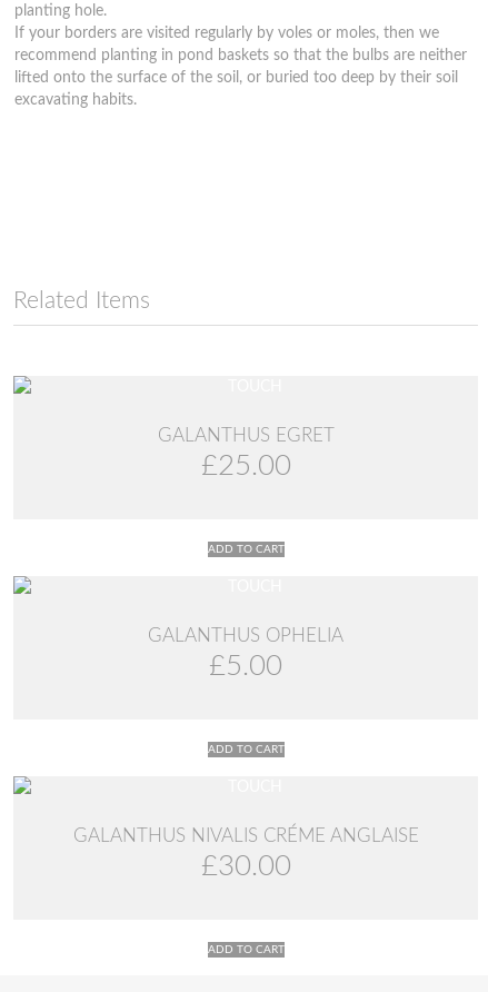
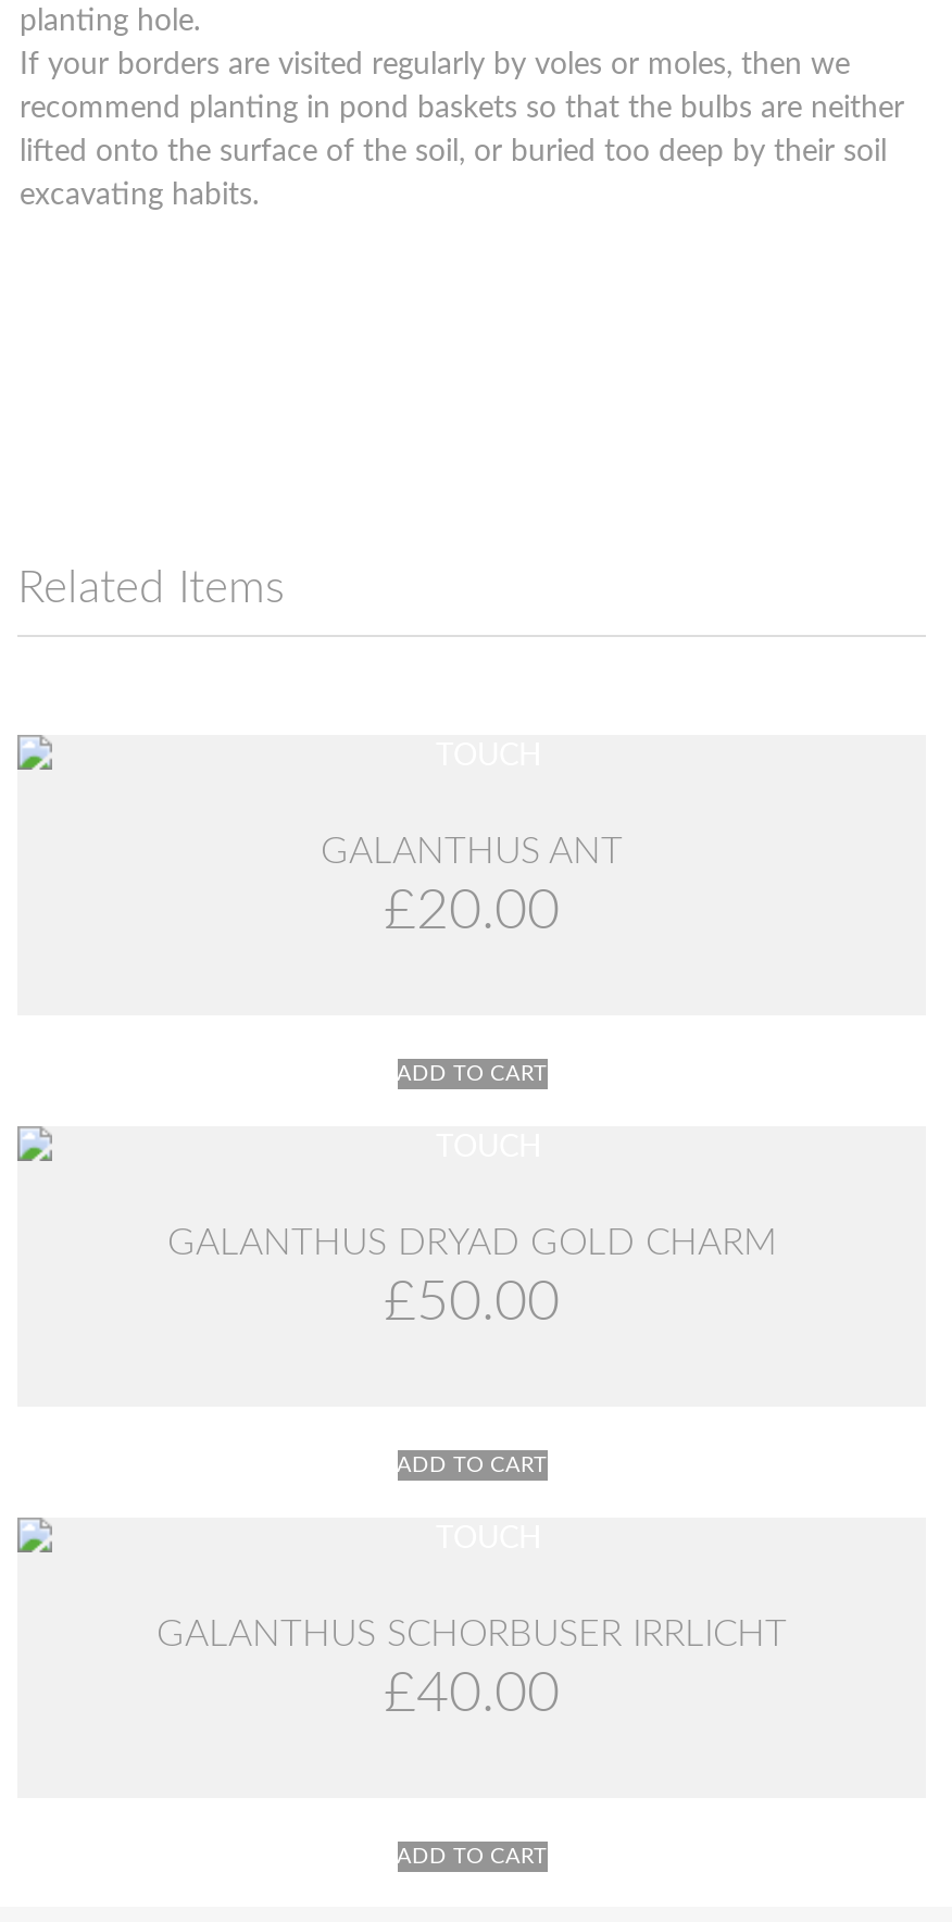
[157,426,334,445] GALANTHUS EGRET -> [321,833,623,870] GALANTHUS ANT
[201,452,291,480] £25.00 -> [384,883,560,939] £20.00
[148,626,343,681] GALANTHUS OPHELIA | £5.00 -> [167,1224,776,1331] GALANTHUS DRYAD GOLD CHARM | £50.00
[73,826,419,881] GALANTHUS NIVALIS CRÉME ANGLAISE | £30.00 -> [156,1615,787,1722] GALANTHUS SCHORBUSER IRRLICHT | £40.00

